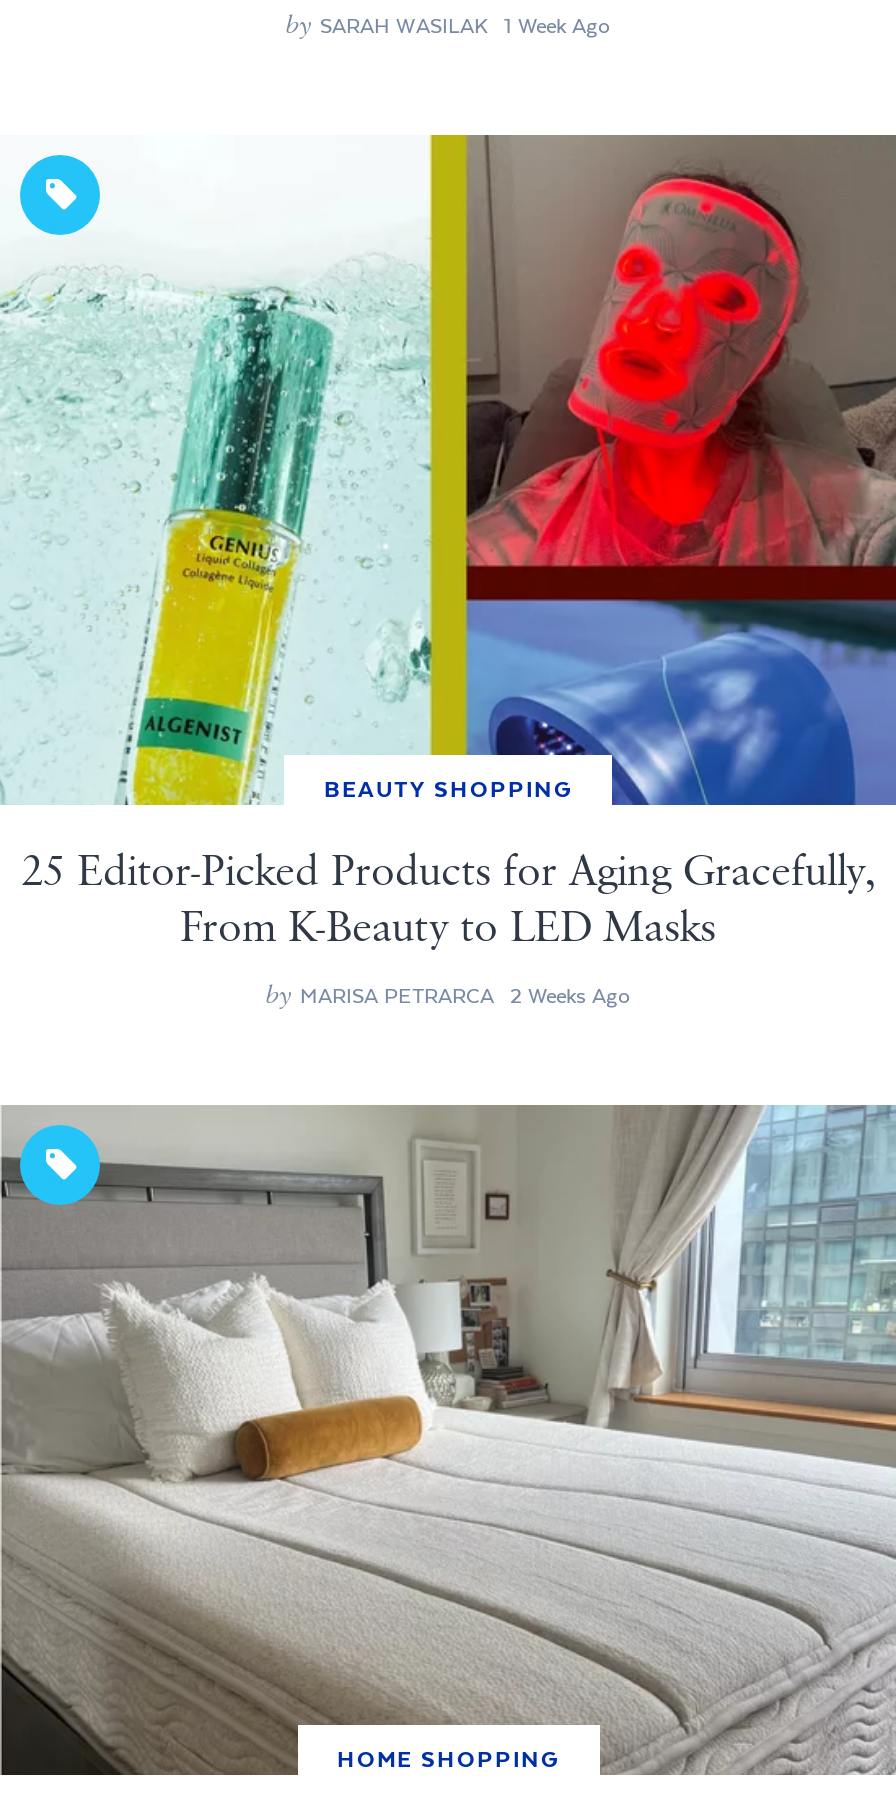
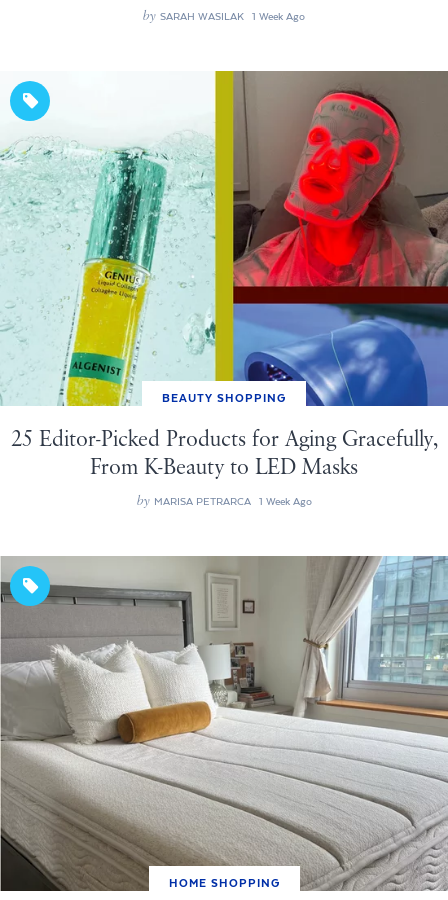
[266,979,630,1009] by MARISA PETRARCA 2 Weeks Ago -> [136,493,311,508] by MARISA PETRARCA 1 Week Ago

